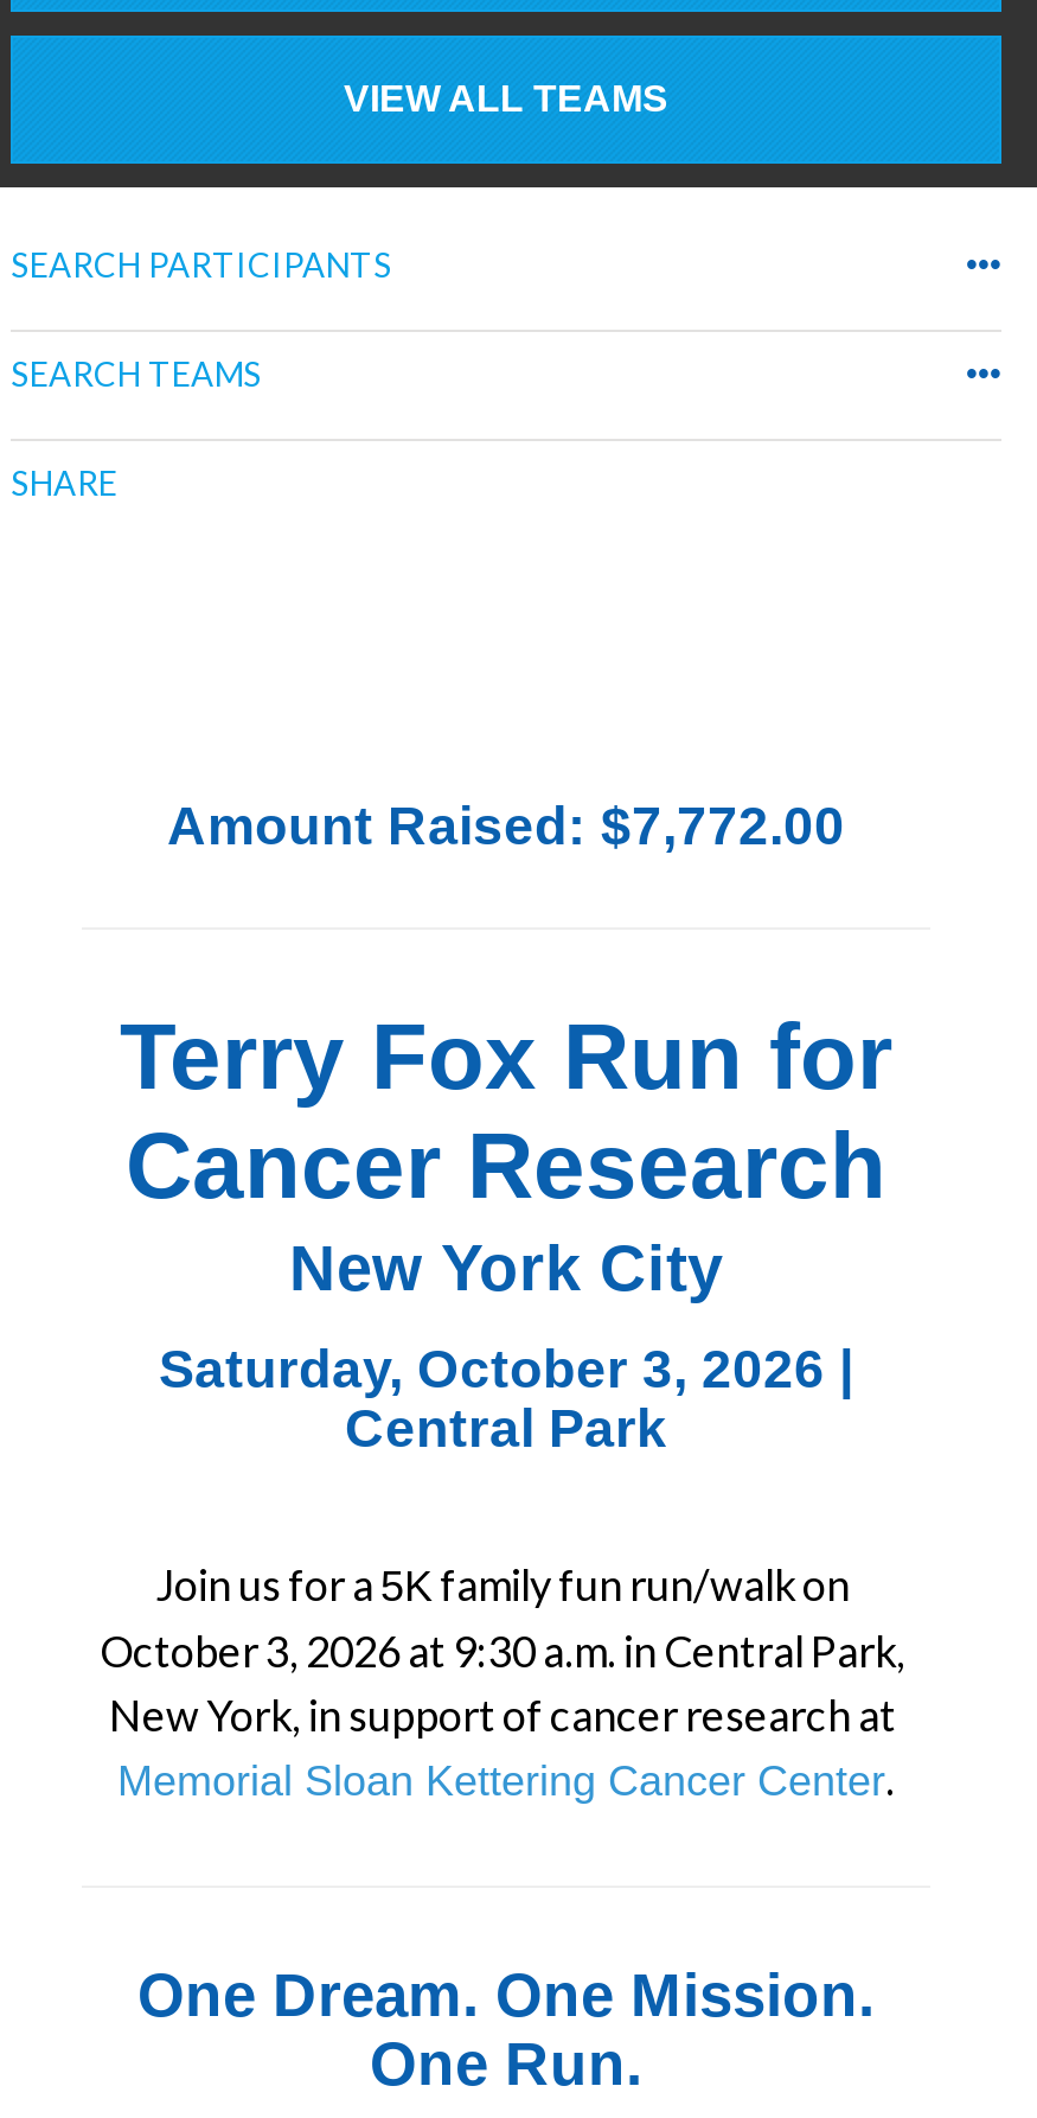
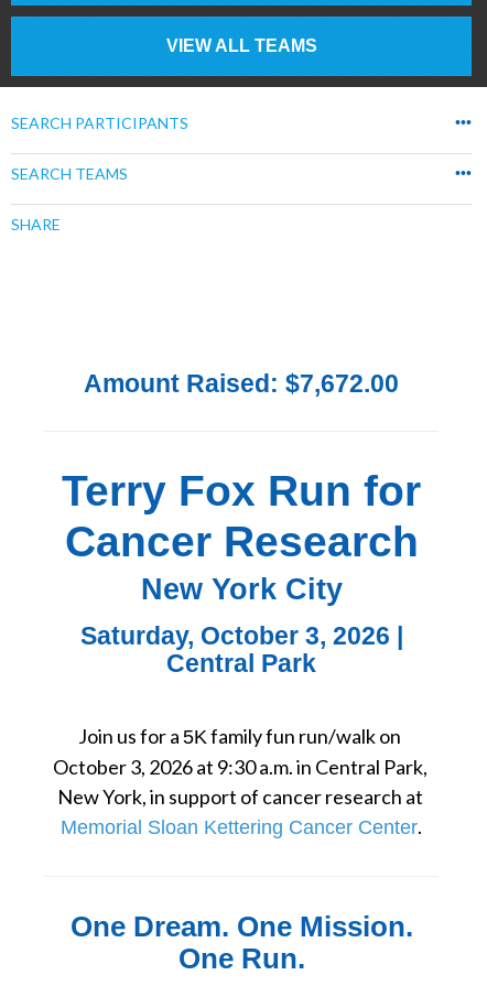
[167,797,845,857] Amount Raised: $7,772.00 -> [84,370,399,398] Amount Raised: $7,672.00

